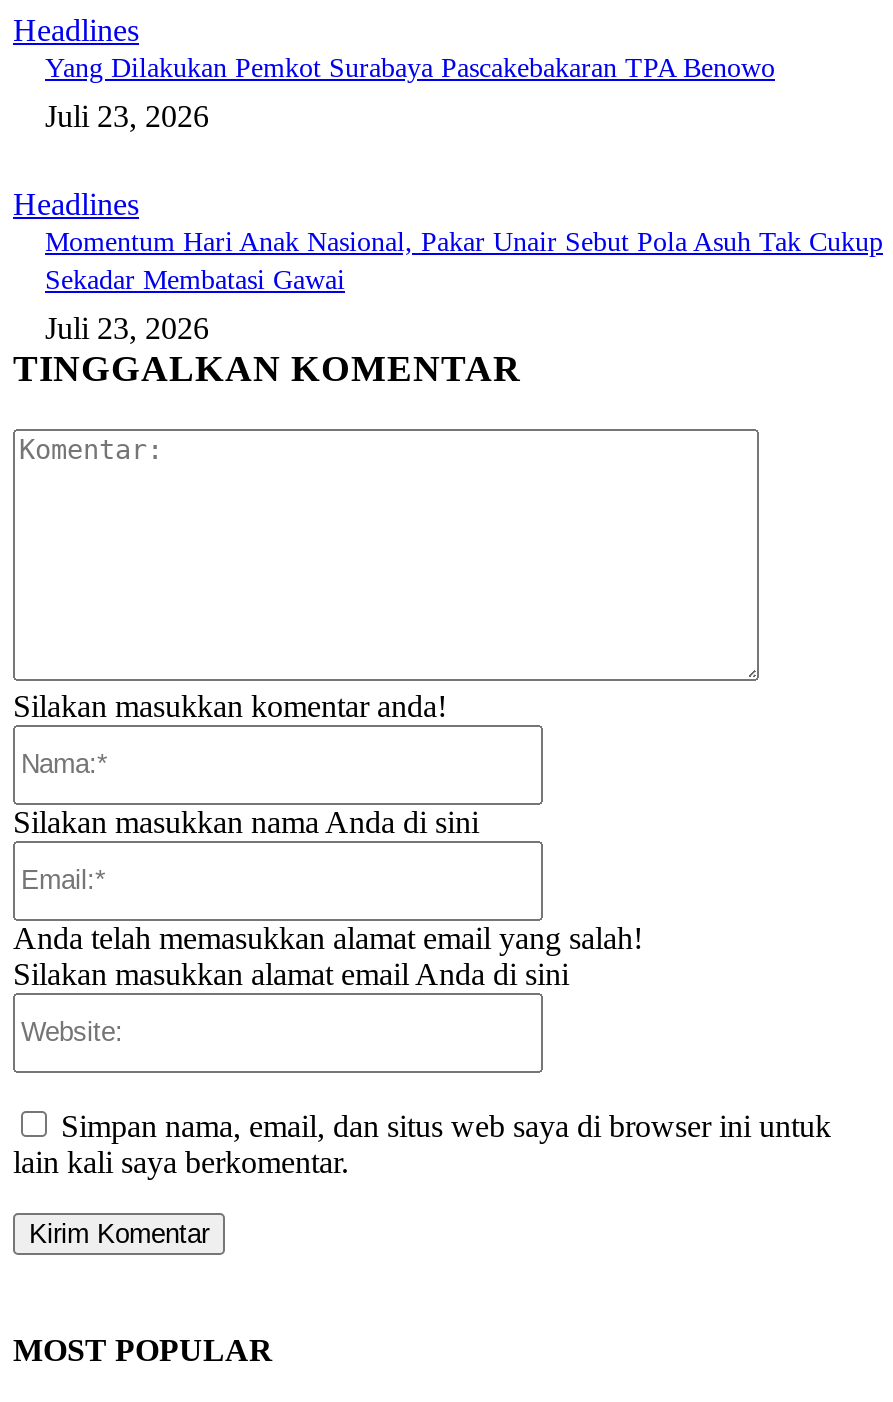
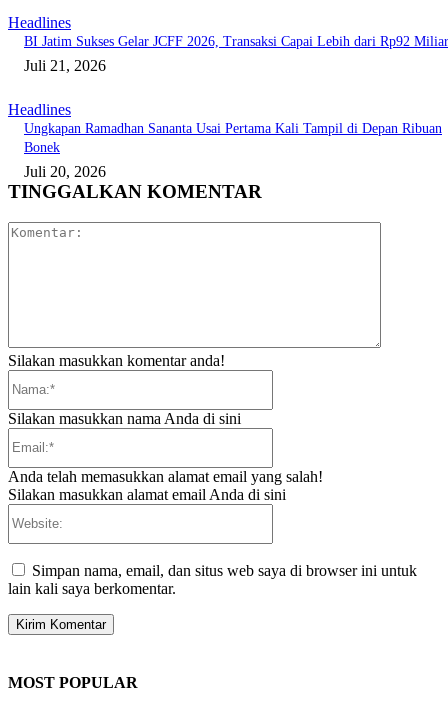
[45,53,775,83] Yang Dilakukan Pemkot Surabaya Pascakebakaran TPA Benowo -> [24,34,448,49] BI Jatim Sukses Gelar JCFF 2026, Transaksi Capai Lebih dari Rp92 Miliar
[45,99,209,133] Juli 23, 2026 -> [24,57,106,74] Juli 21, 2026
[45,227,883,295] Momentum Hari Anak Nasional, Pakar Unair Sebut Pola Asuh Tak Cukup | Sekadar Membatasi Gawai -> [24,121,442,155] Ungkapan Ramadhan Sananta Usai Pertama Kali Tampil di Depan Ribuan | Bonek
[45,311,209,345] Juli 23, 2026 -> [24,163,106,180] Juli 20, 2026

